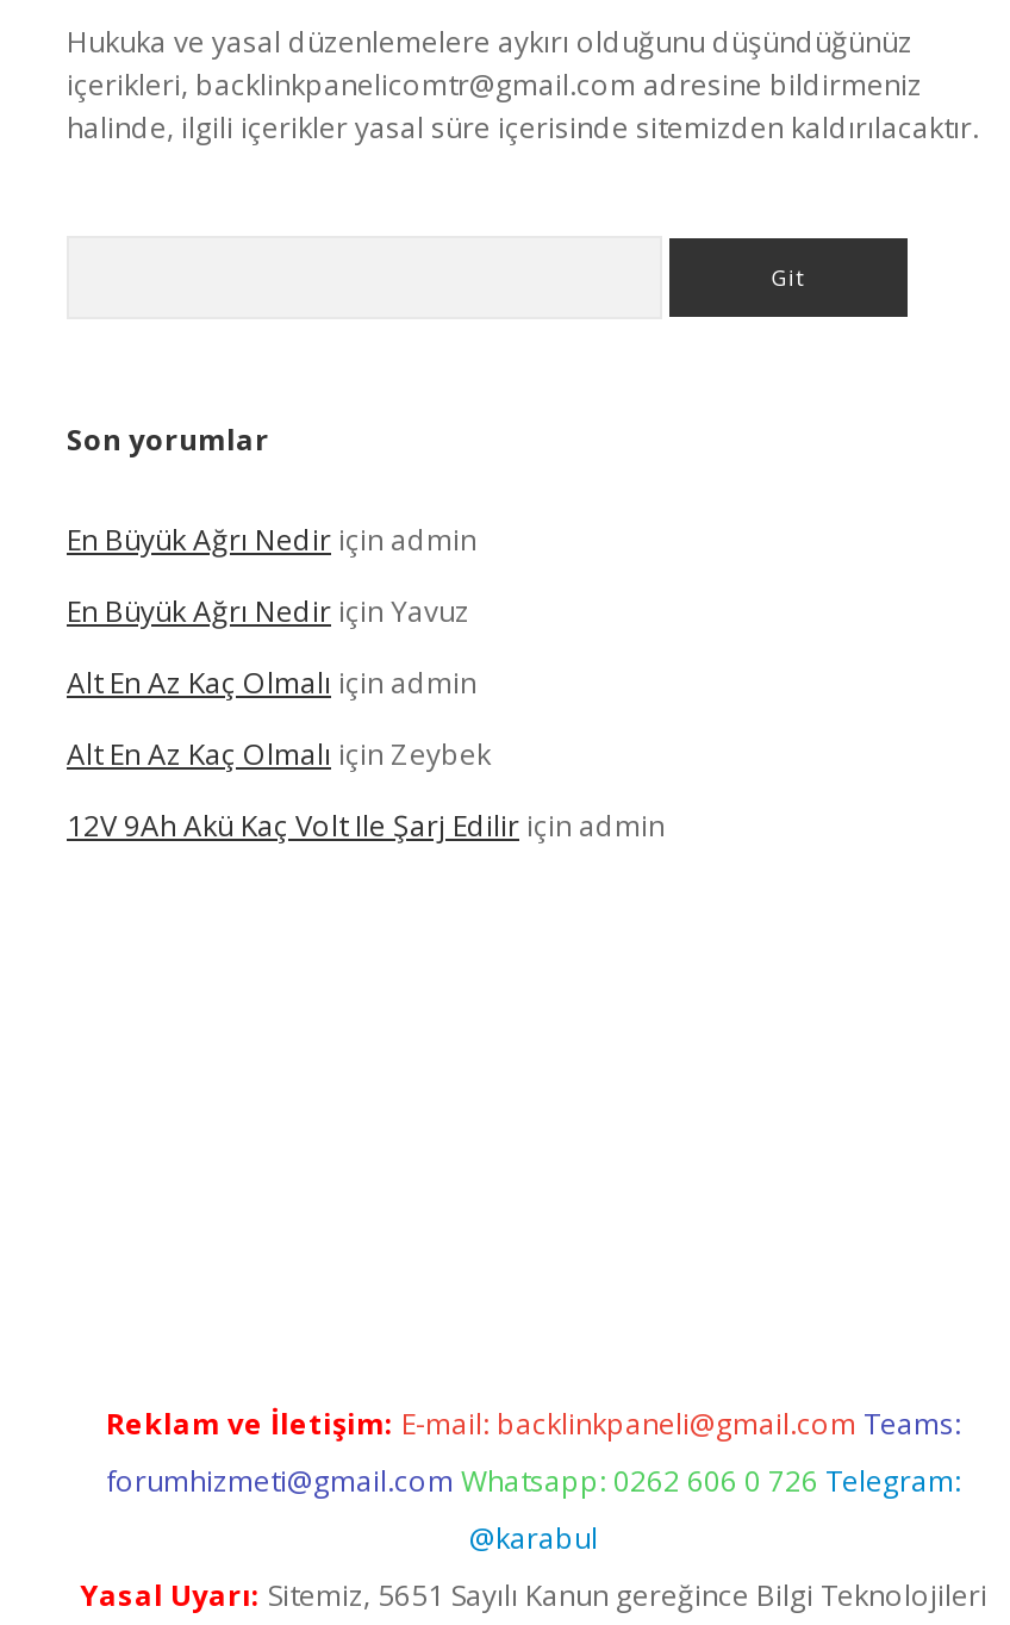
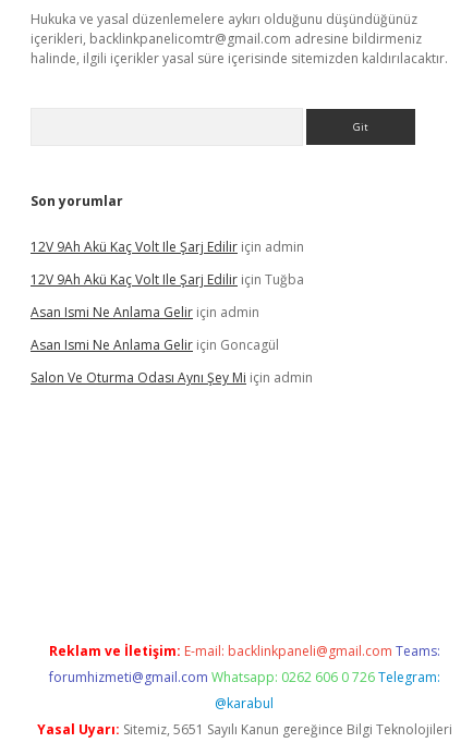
[67,519,491,774] En Büyük Ağrı Nedir için admin | En Büyük Ağrı Nedir için Yavuz | Alt En Az Kaç Olmalı için admin | Alt En Az Kaç Olmalı için Zeybek -> none
moved [67,805,665,846] -> [31,237,304,256]: 12V 9Ah Akü Kaç Volt Ile Şarj Edilir için admin
none -> [31,270,313,387] 12V 9Ah Akü Kaç Volt Ile Şarj Edilir için Tuğba | Asan Ismi Ne Anlama Gelir için admin | Asan Ismi Ne Anlama Gelir için Goncagül | Salon Ve Oturma Odası Aynı Şey Mi için admin

